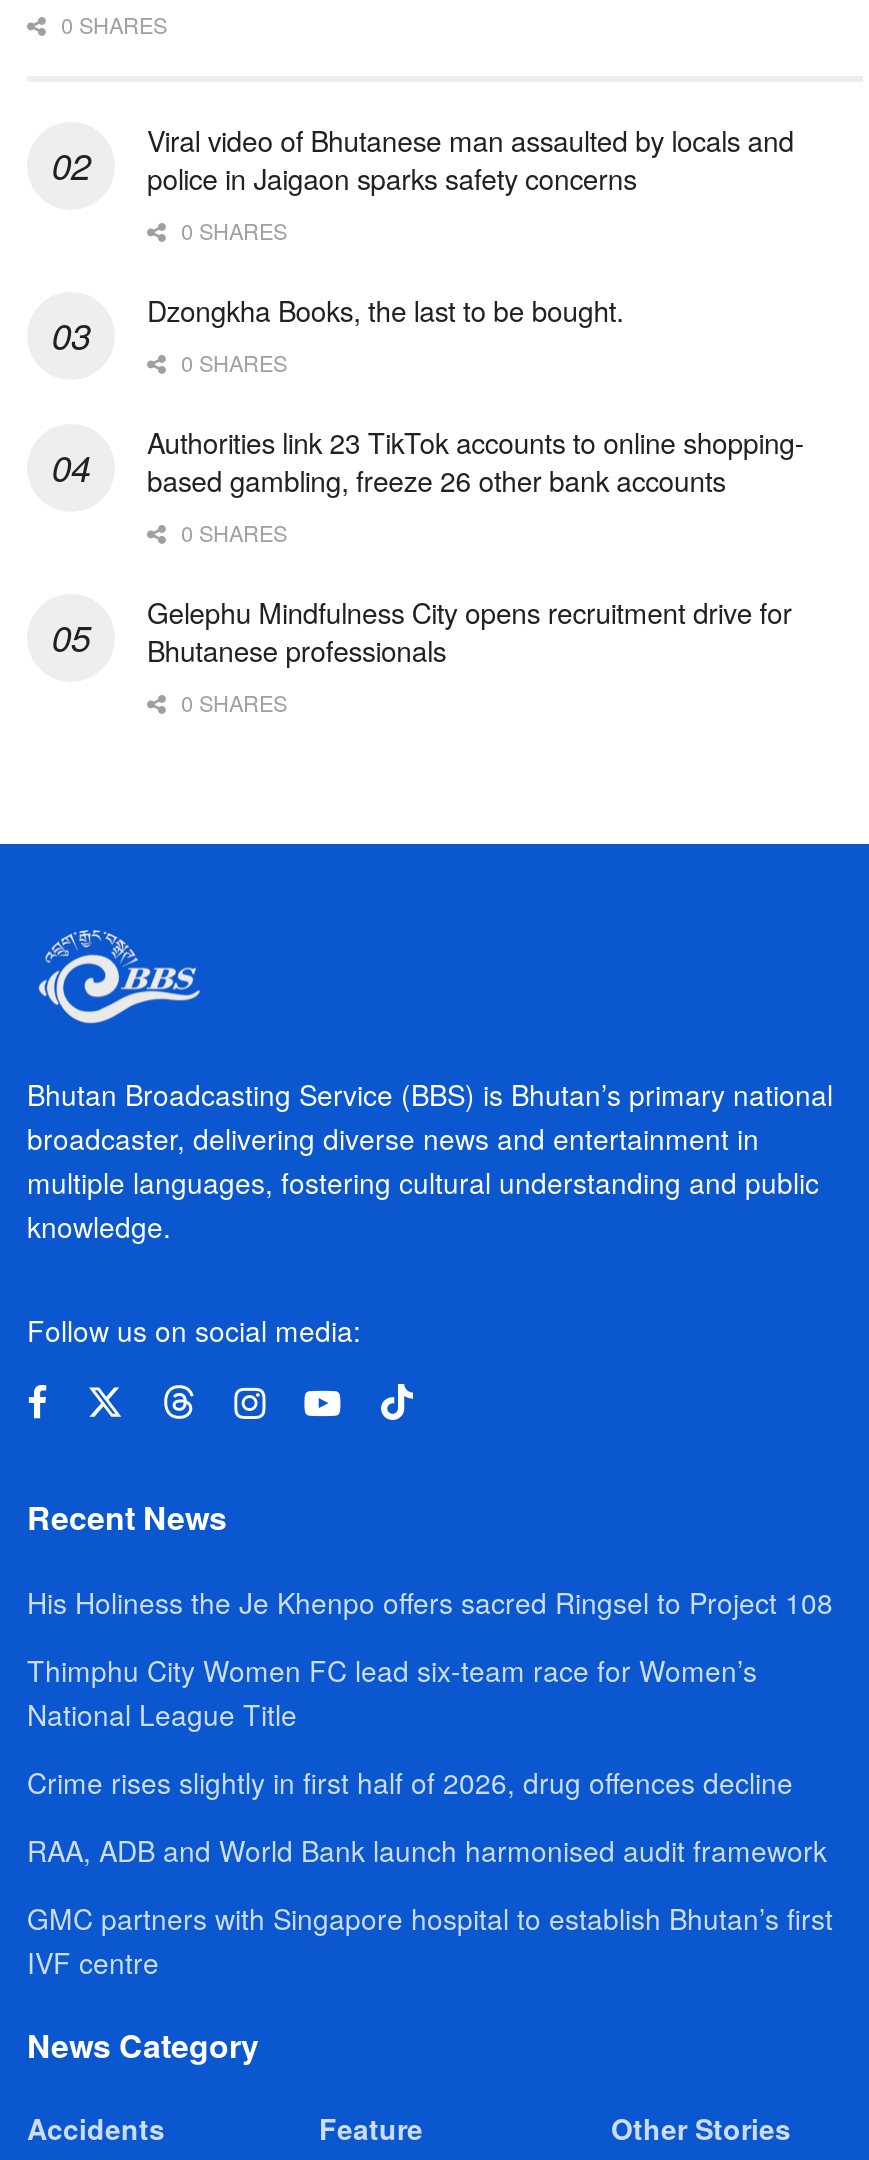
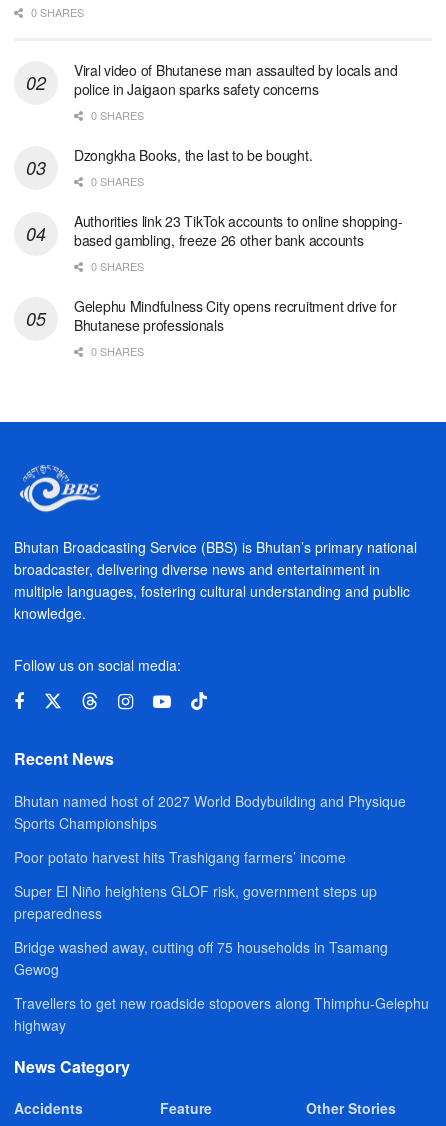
[27,1583,833,1623] His Holiness the Je Khenpo offers sacred Ringsel to Project 108 -> [14,791,406,833] Bhutan named host of 2027 World Bodybuilding and Physique | Sports Championships
[27,1651,757,1735] Thimphu City Women FC lead six-team race for Women’s | National League Title -> [14,847,346,867] Poor potato harvest hits Trashigang farmers’ income
[27,1763,793,1803] Crime rises slightly in first half of 2026, drug offences decline -> [14,881,377,923] Super El Niño heightens GLOF risk, government steps up | preparedness
[27,1831,827,1871] RAA, ADB and World Bank launch harmonised audit framework -> [14,937,388,979] Bridge washed away, cutting off 75 households in Tsamang | Gewog
[27,1899,833,1983] GMC partners with Singapore hospital to establish Bhutan’s first | IVF centre -> [14,993,429,1035] Travellers to get new roadside stopovers along Thimphu-Gelephu | highway

